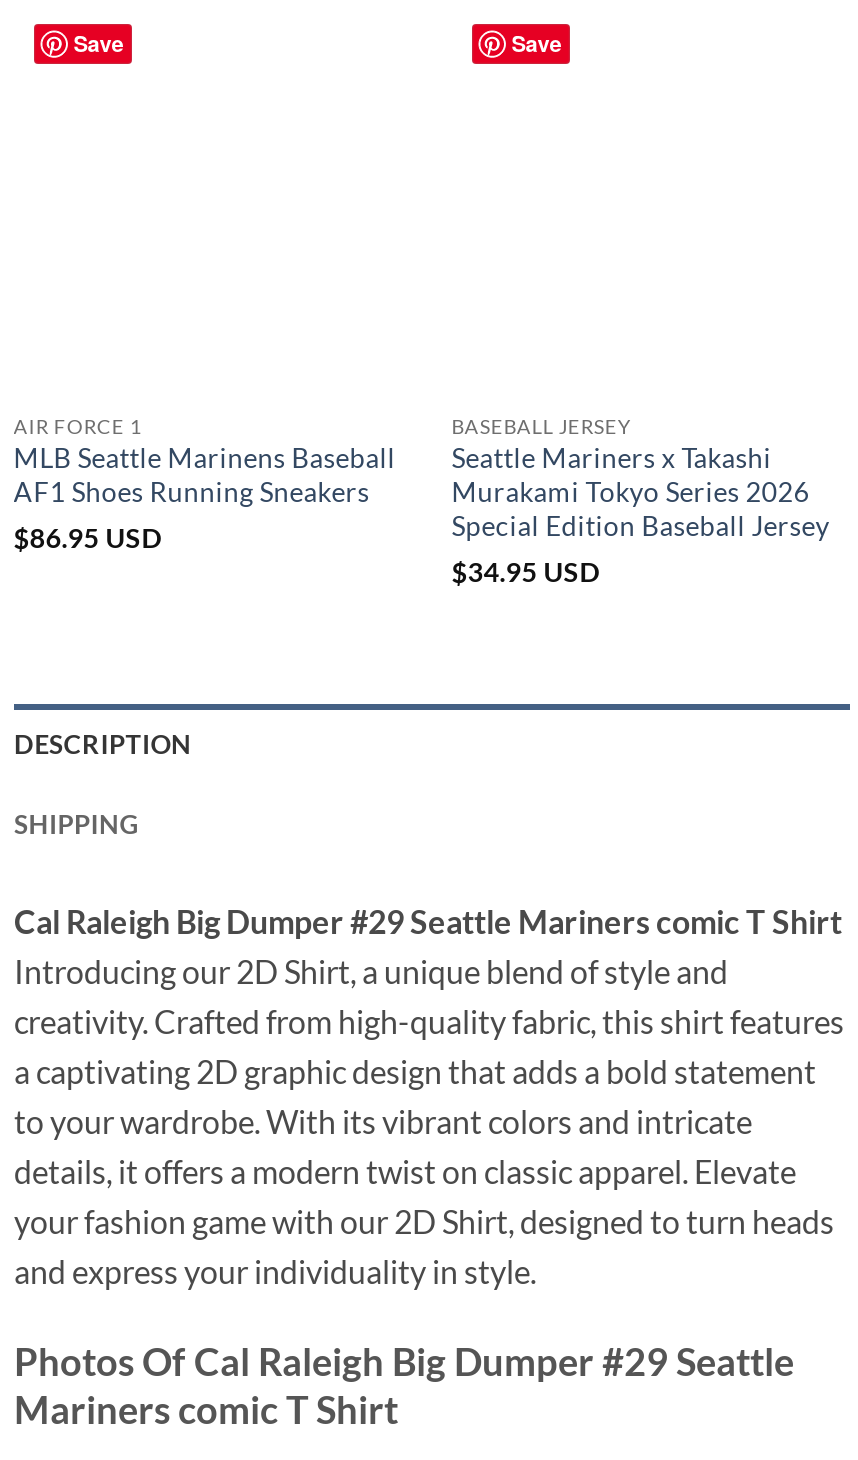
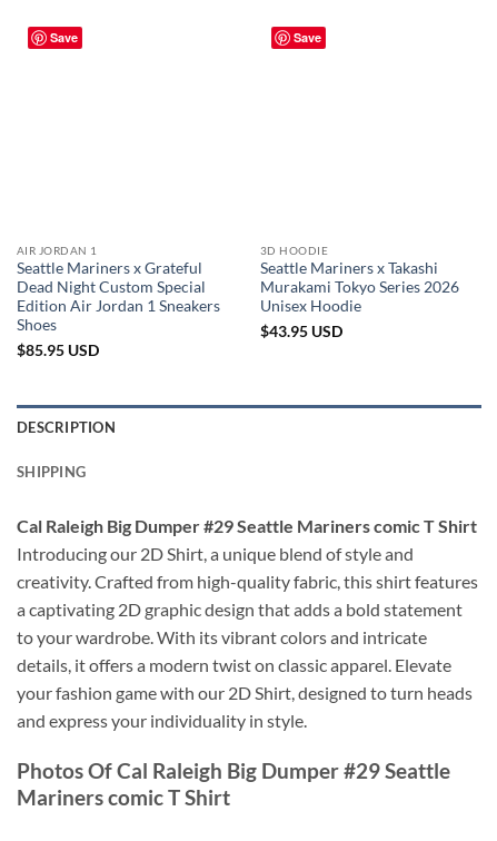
[14,413,396,553] AIR FORCE 1 | MLB Seattle Marinens Baseball | AF1 Shoes Running Sneakers | $86.95 USD -> [16,243,220,359] AIR JORDAN 1 | Seattle Mariners x Grateful | Dead Night Custom Special | Edition Air Jordan 1 Sneakers | Shoes | $85.95 USD
[452,413,631,437] BASEBALL JERSEY -> [260,243,328,256] 3D HOODIE
[452,511,830,587] Special Edition Baseball Jersey | $34.95 USD -> [260,297,361,340] Unisex Hoodie | $43.95 USD

